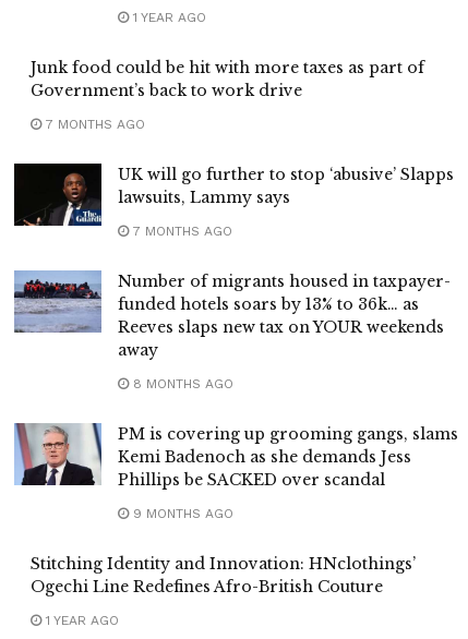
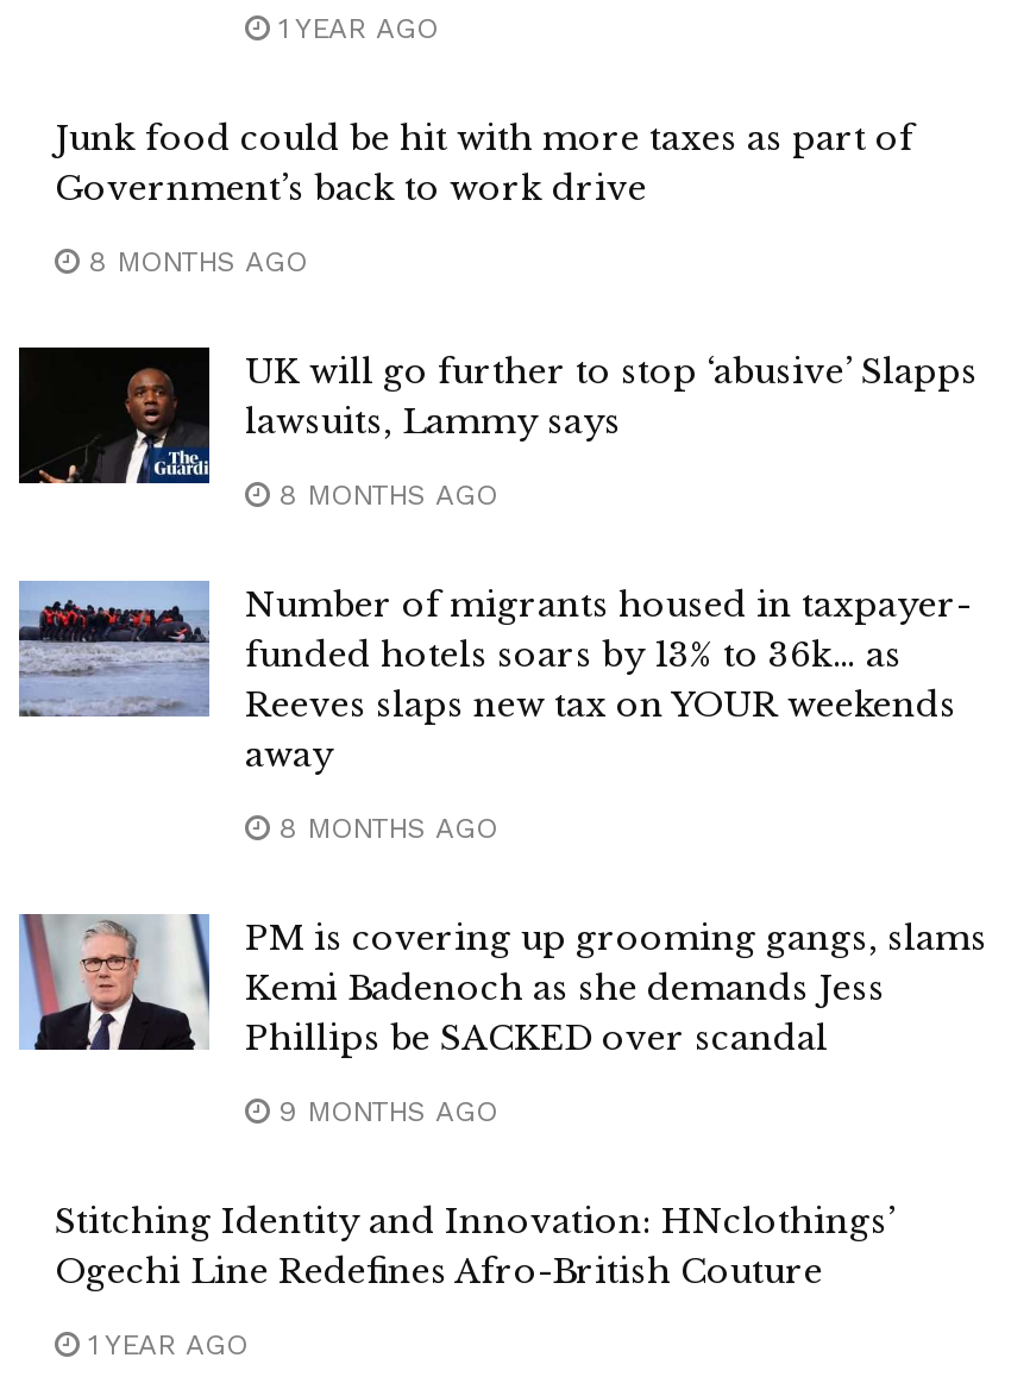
[41,116,145,132] 7 MONTHS AGO -> [78,245,307,278] 8 MONTHS AGO
[129,223,232,239] 7 MONTHS AGO -> [269,478,497,511] 8 MONTHS AGO

